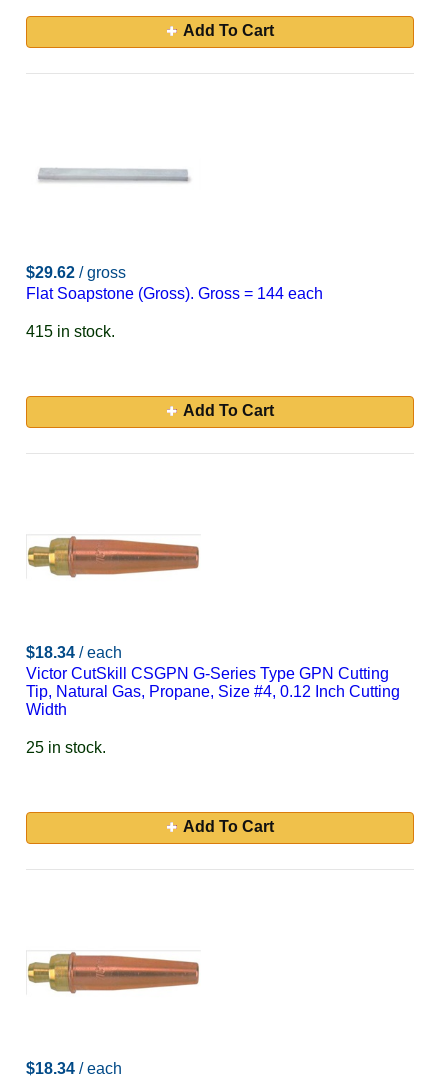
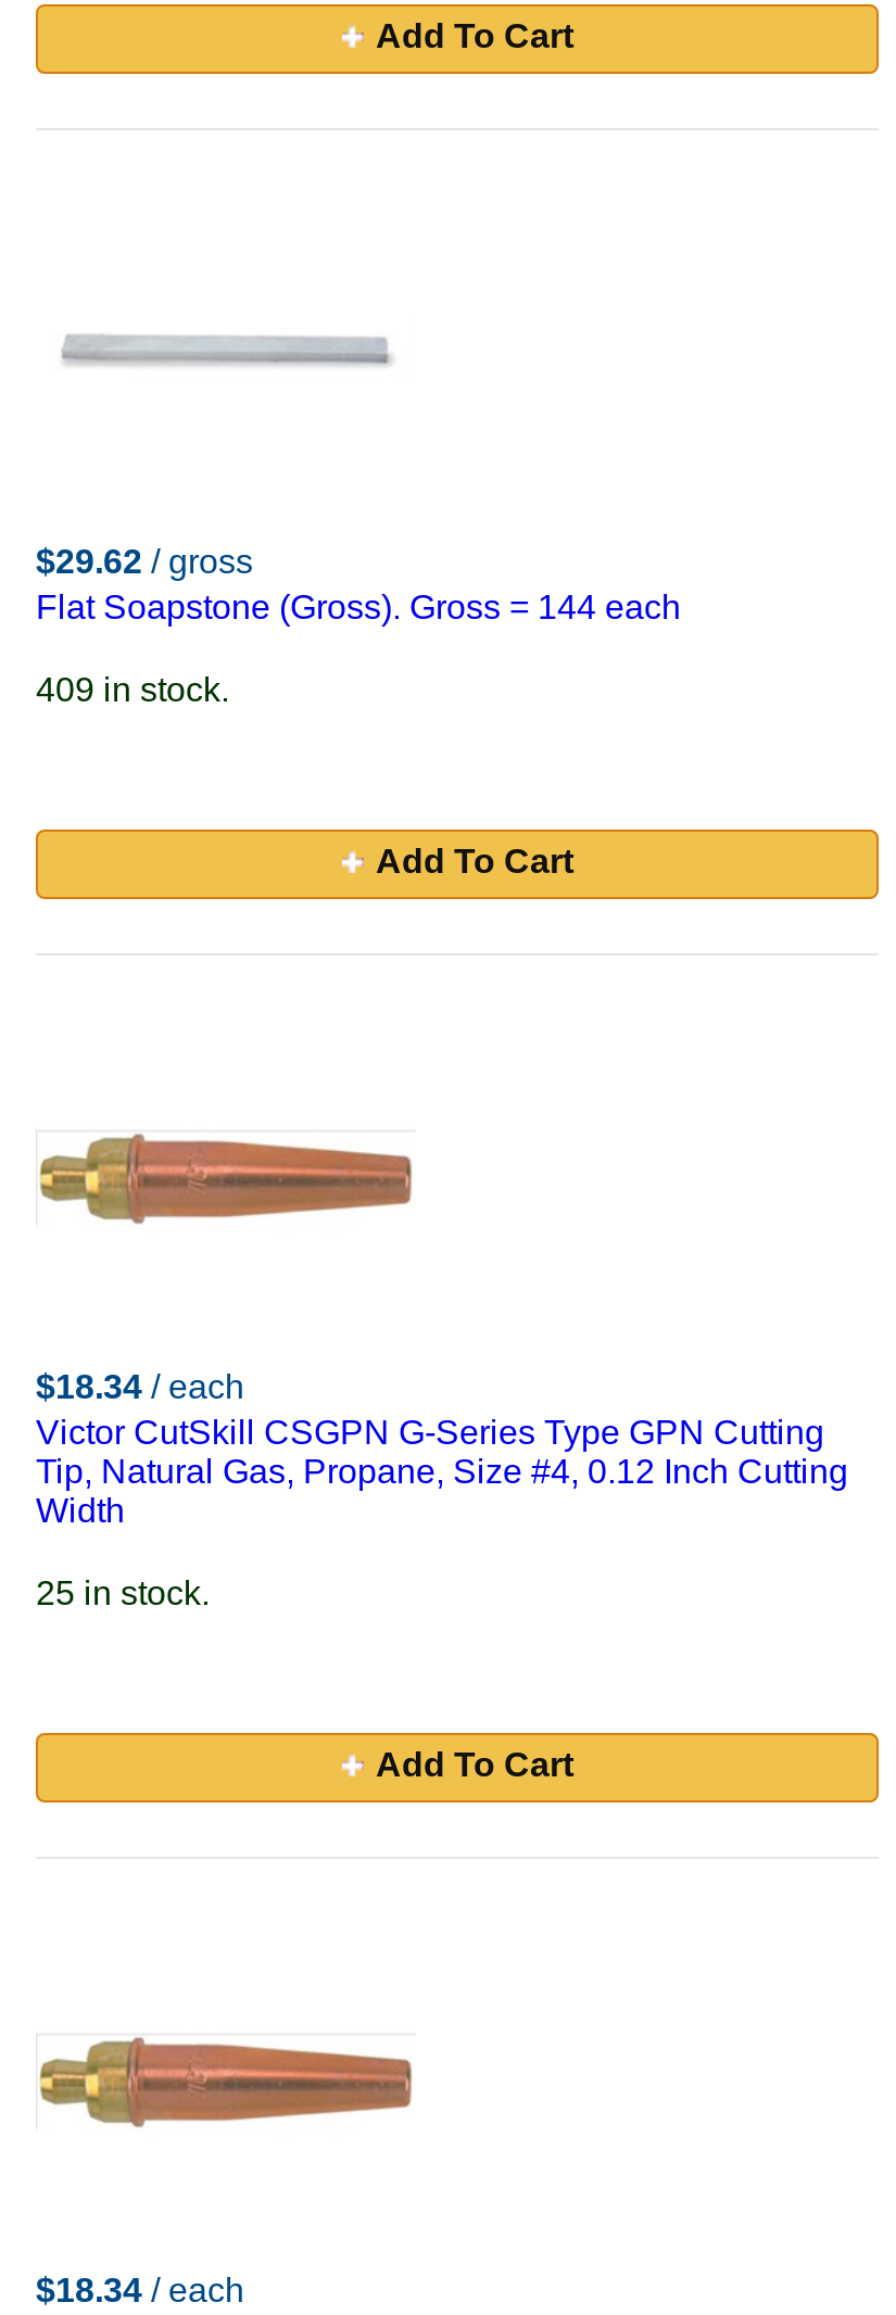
[26,323,115,340] 415 in stock. -> [36,671,229,708] 409 in stock.

